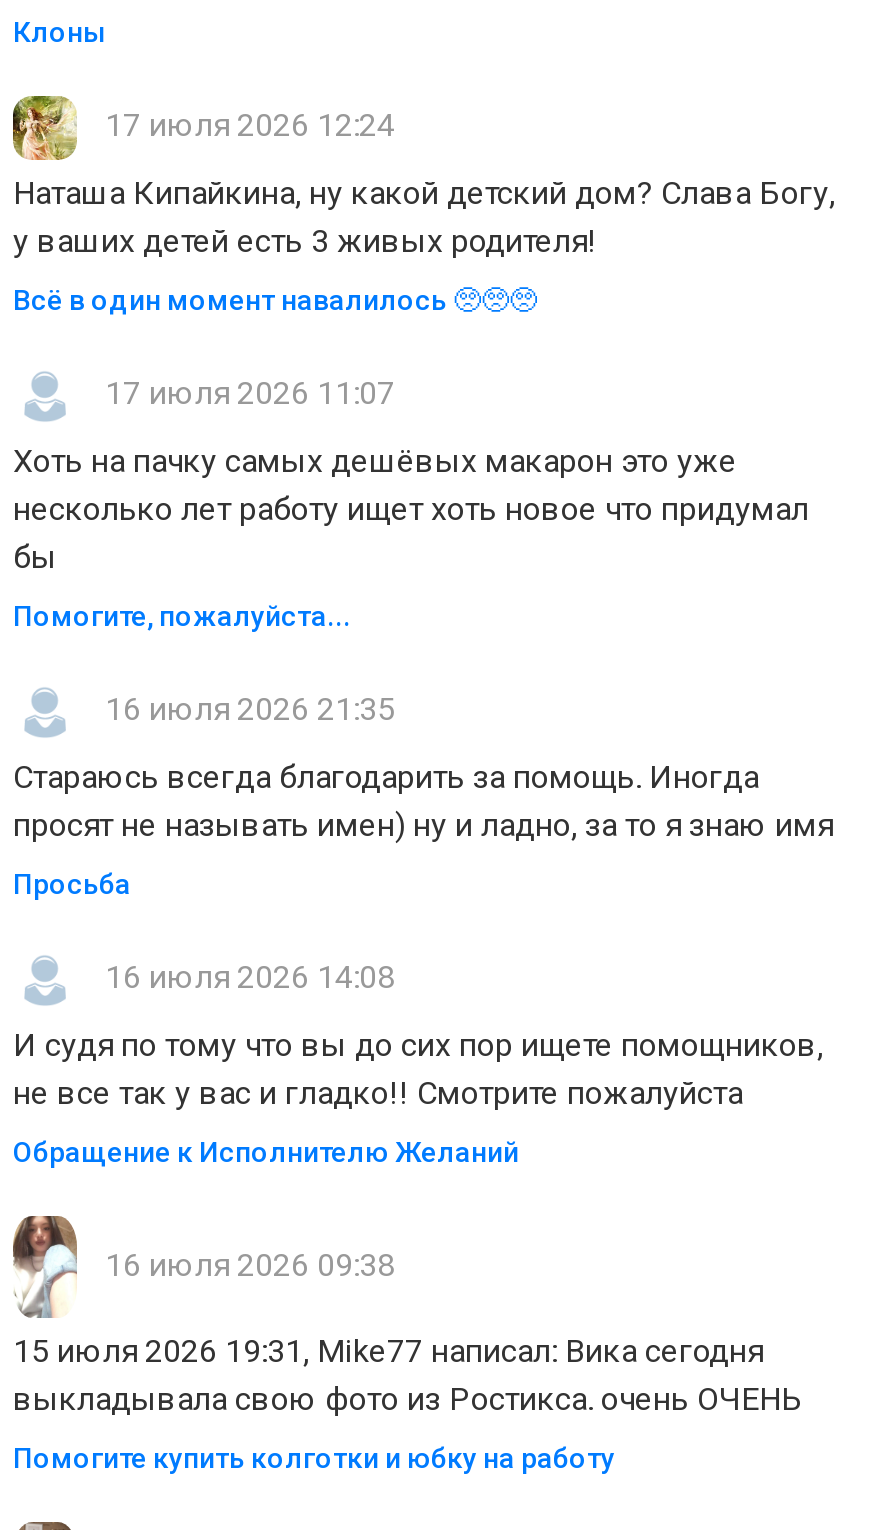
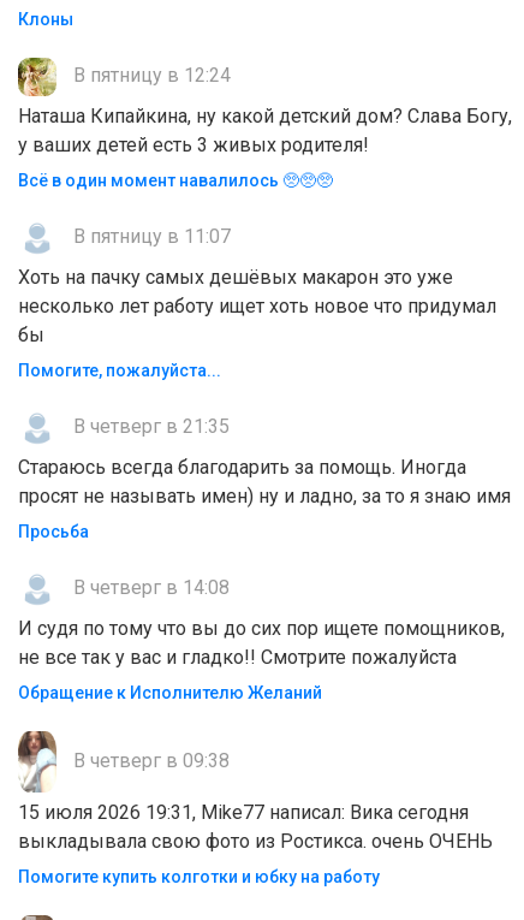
[97,107,395,145] 17 июля 2026 12:24 -> [69,64,231,87] В пятницу в 12:24
[97,375,395,413] 17 июля 2026 11:07 -> [69,225,231,248] В пятницу в 11:07
[97,691,395,729] 16 июля 2026 21:35 -> [69,415,230,438] В четверг в 21:35
[97,959,395,997] 16 июля 2026 14:08 -> [69,576,230,599] В четверг в 14:08
[97,1246,395,1284] 16 июля 2026 09:38 -> [69,749,230,772] В четверг в 09:38

